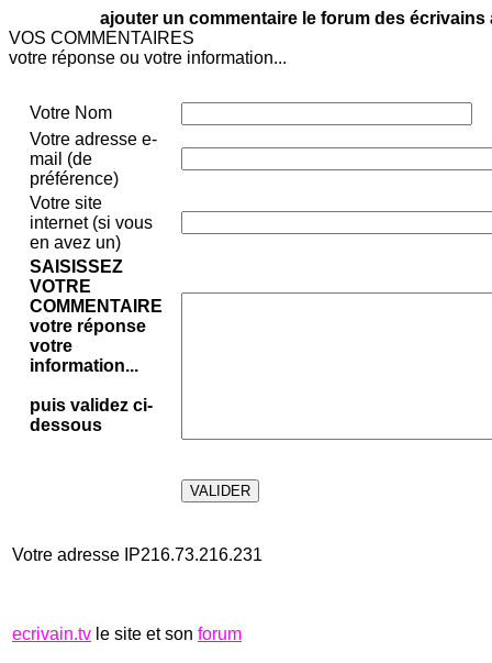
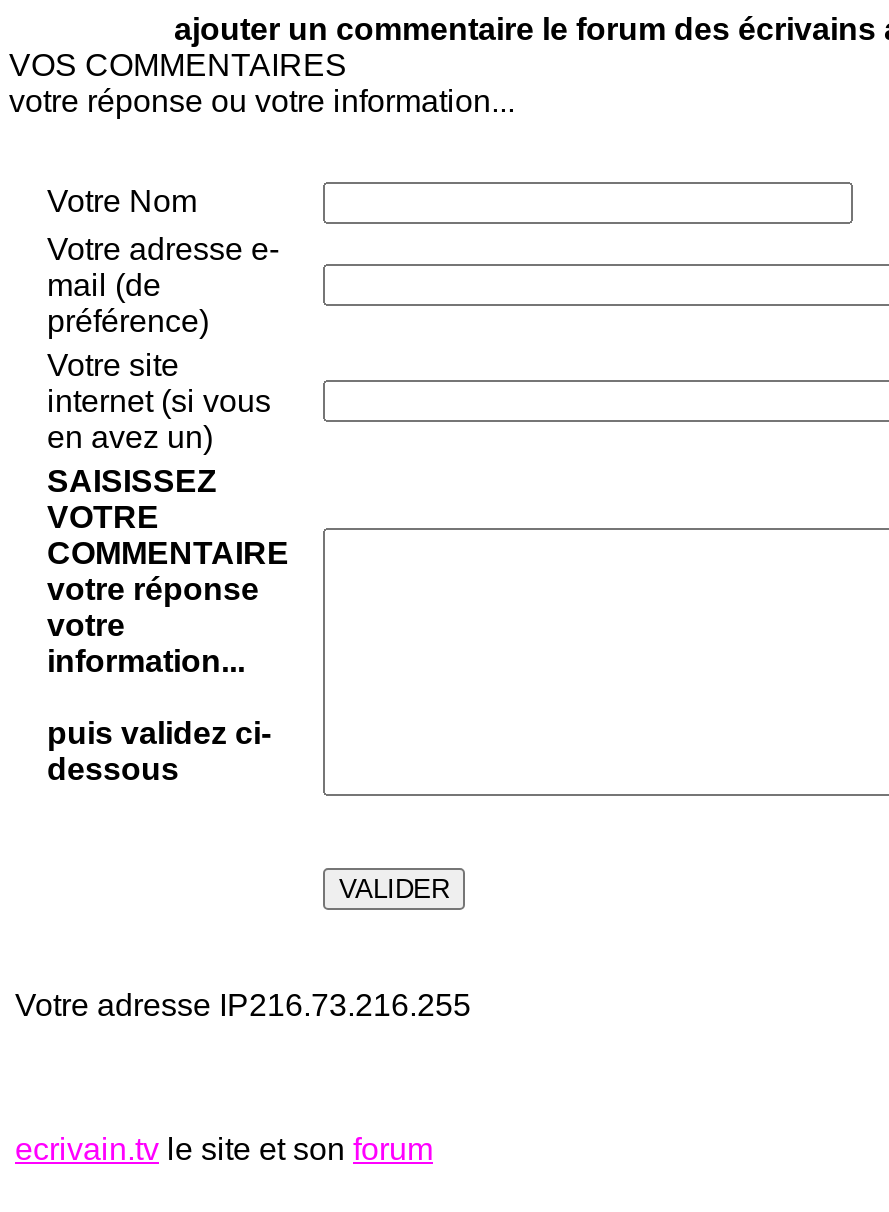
[12,545,262,564] Votre adresse IP216.73.216.231 -> [15,988,471,1022] Votre adresse IP216.73.216.255

